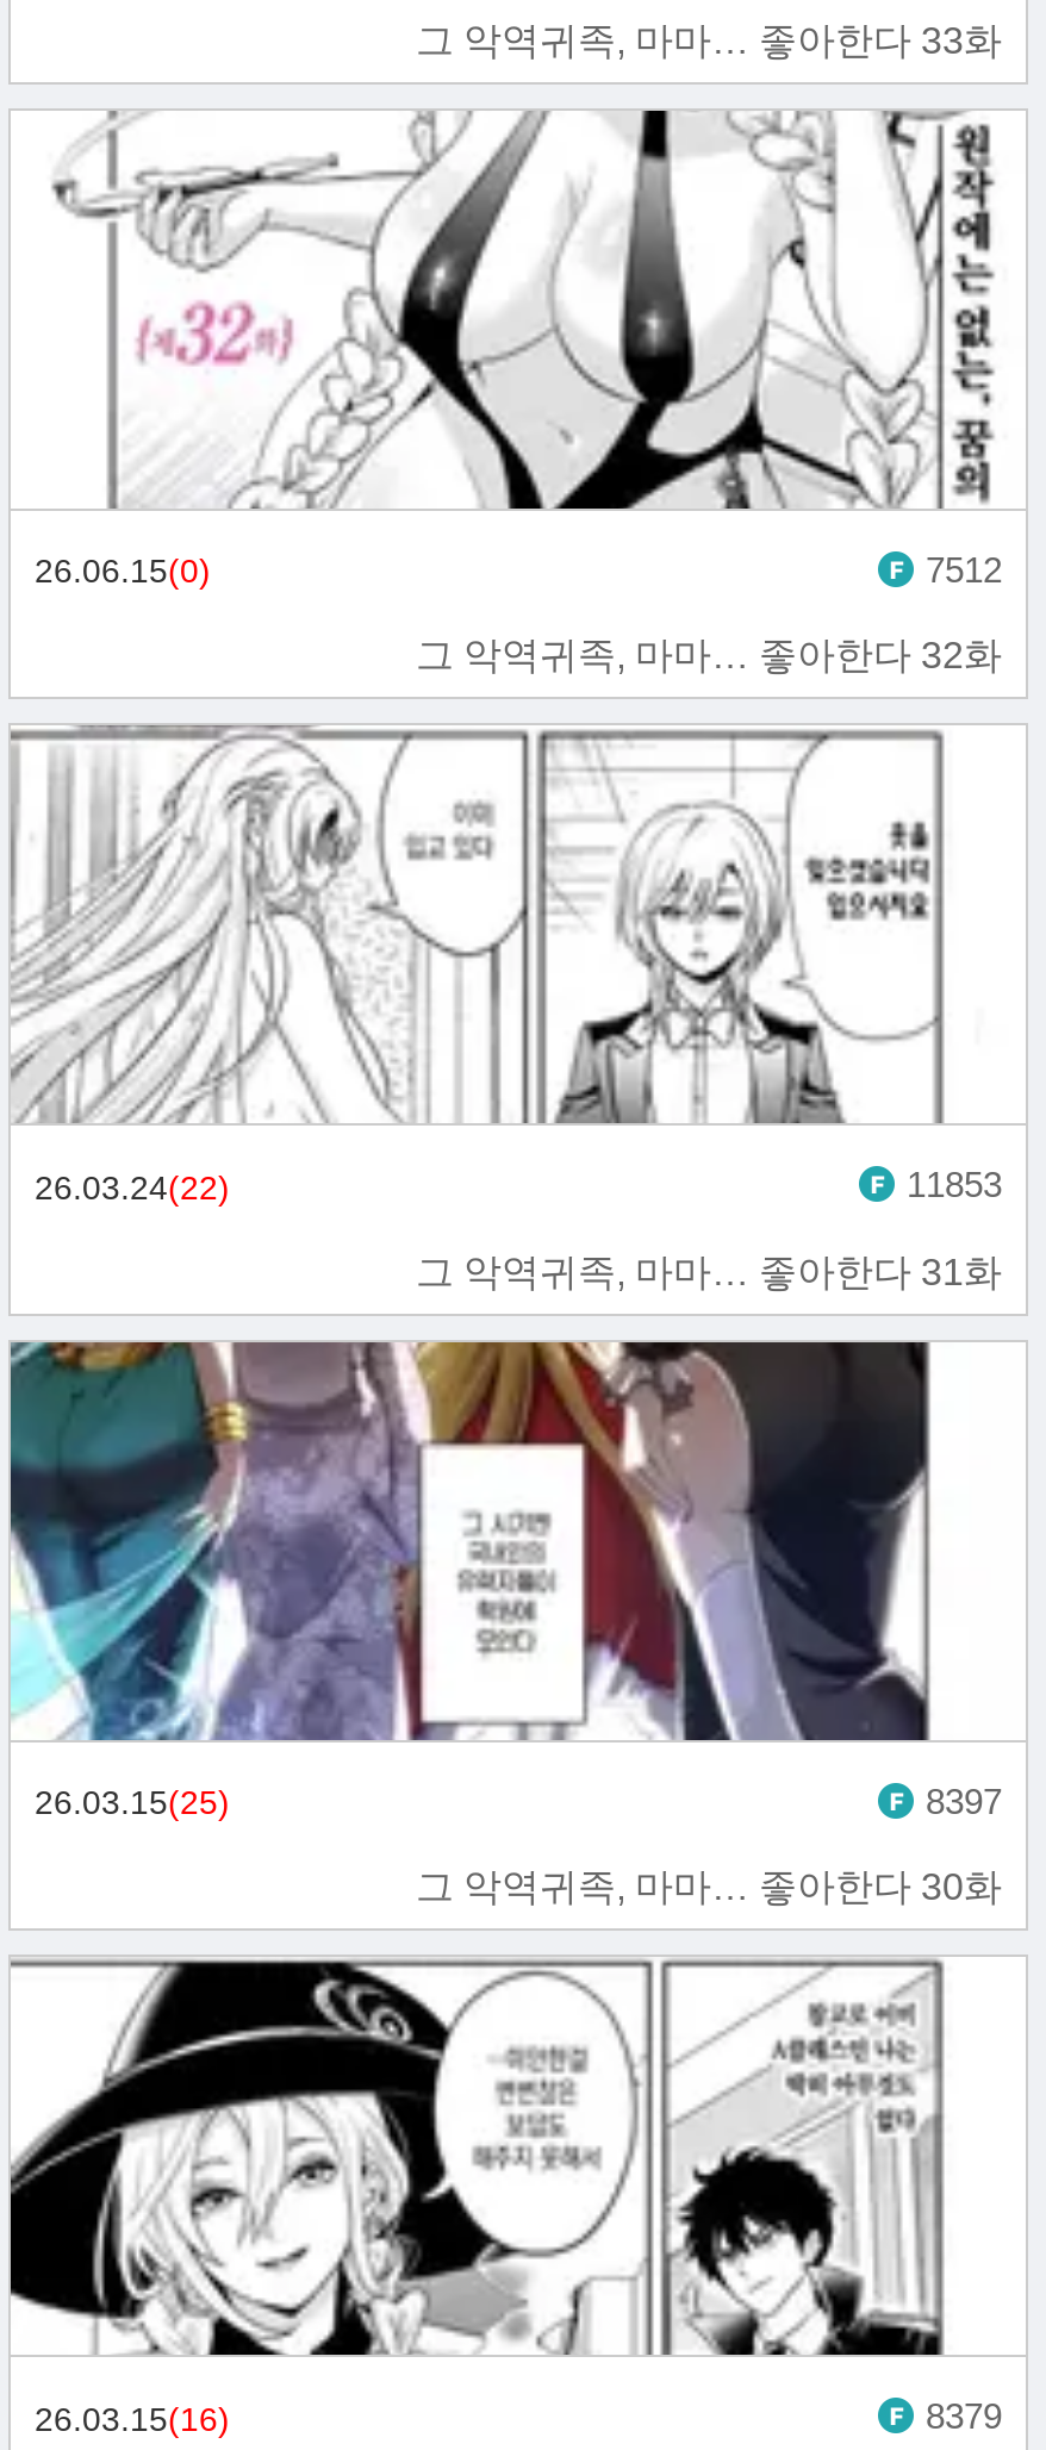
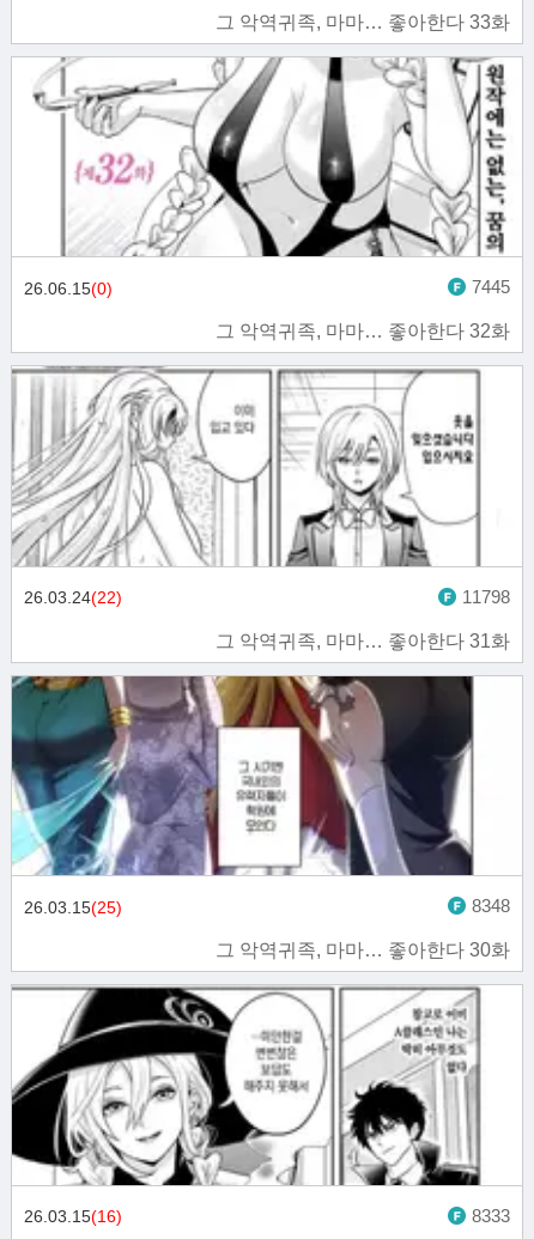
[926,547,1002,588] 7512 -> [472,277,510,297] 7445
[907,1163,1002,1204] 11853 -> [462,586,510,607] 11798
[926,1779,1002,1819] 8397 -> [472,896,510,916] 8348
[926,2395,1002,2435] 8379 -> [472,1205,510,1226] 8333

